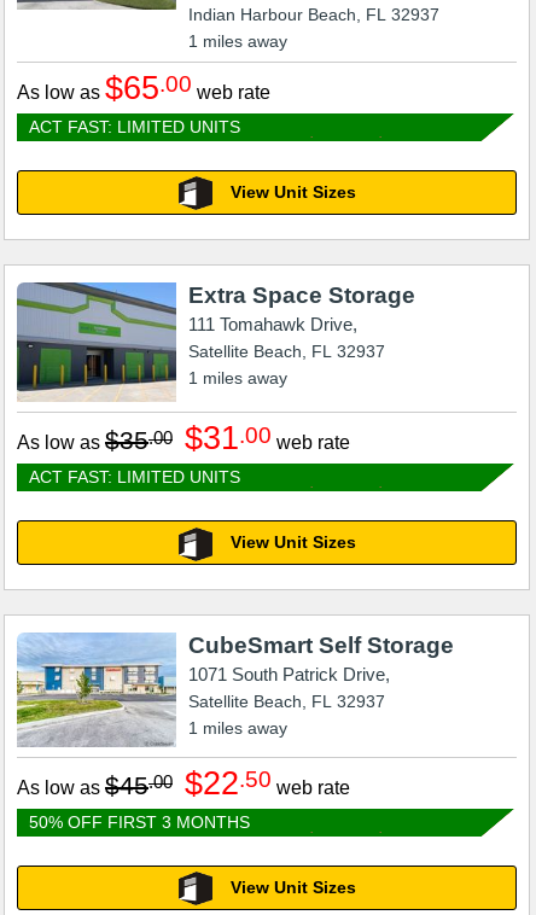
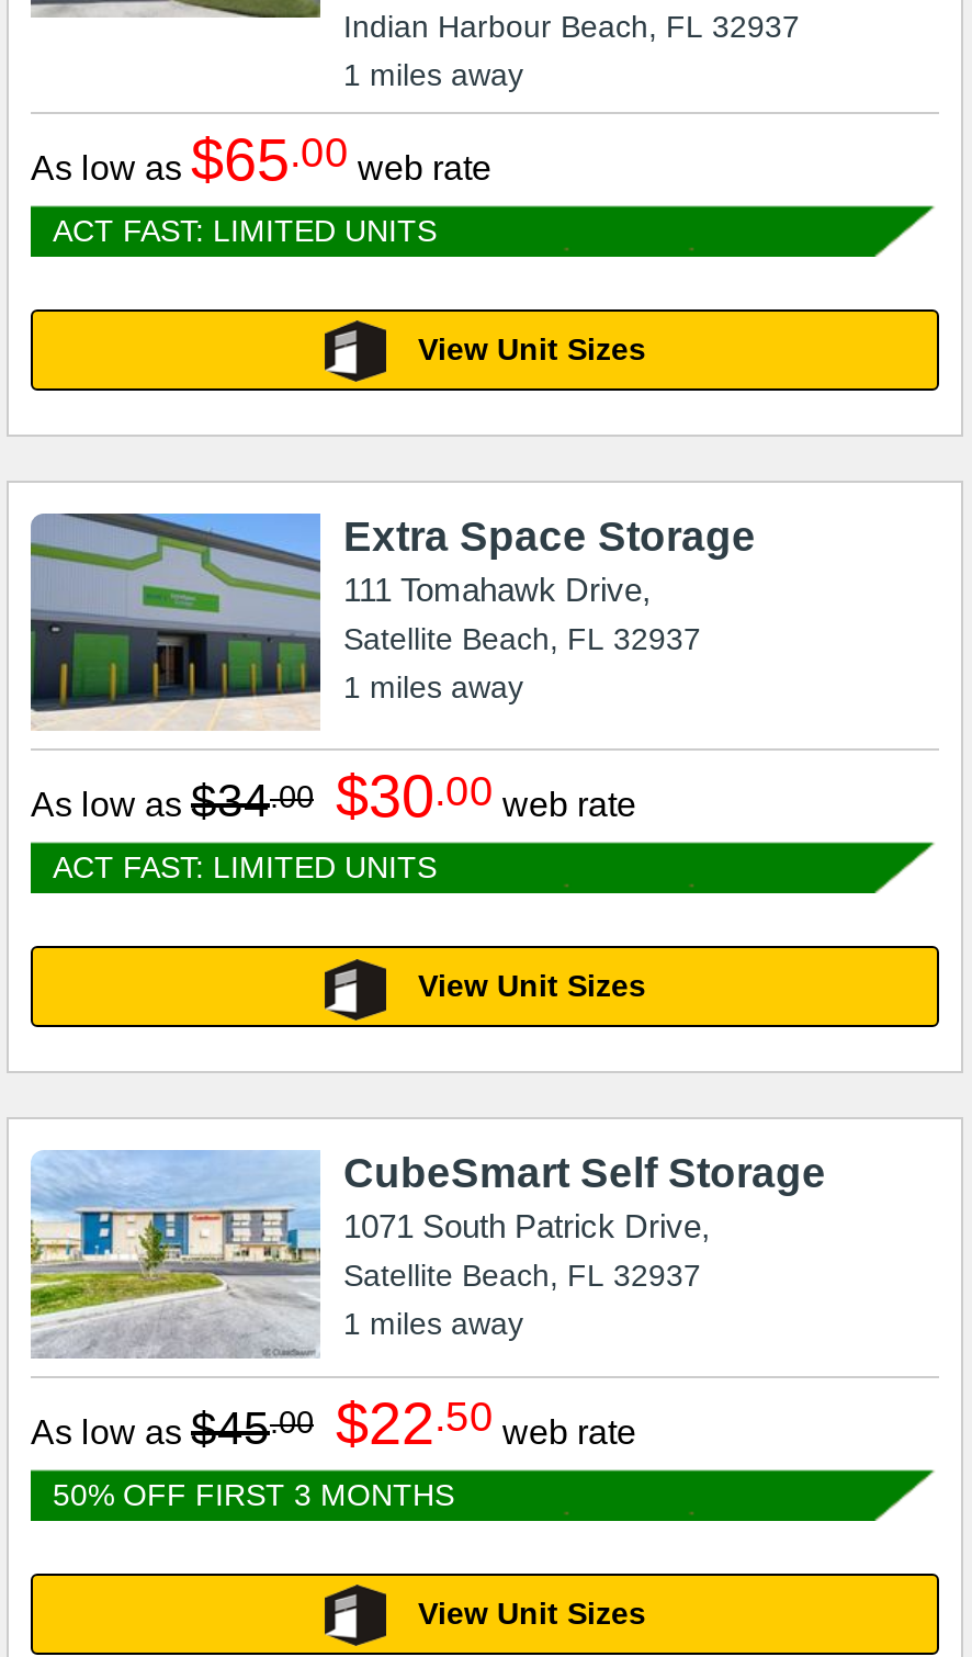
[17,420,350,457] As low as$35.00 $31.00web rate -> [31,764,636,830] As low as$34.00 $30.00web rate

